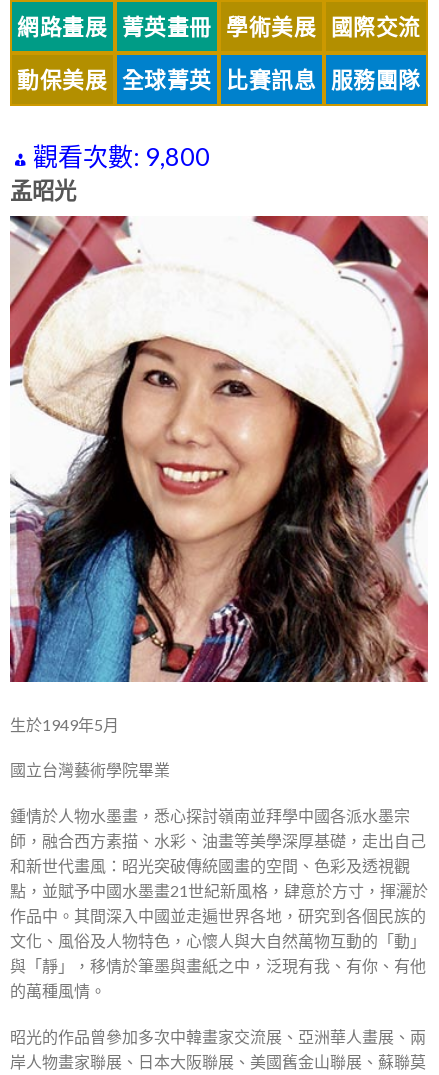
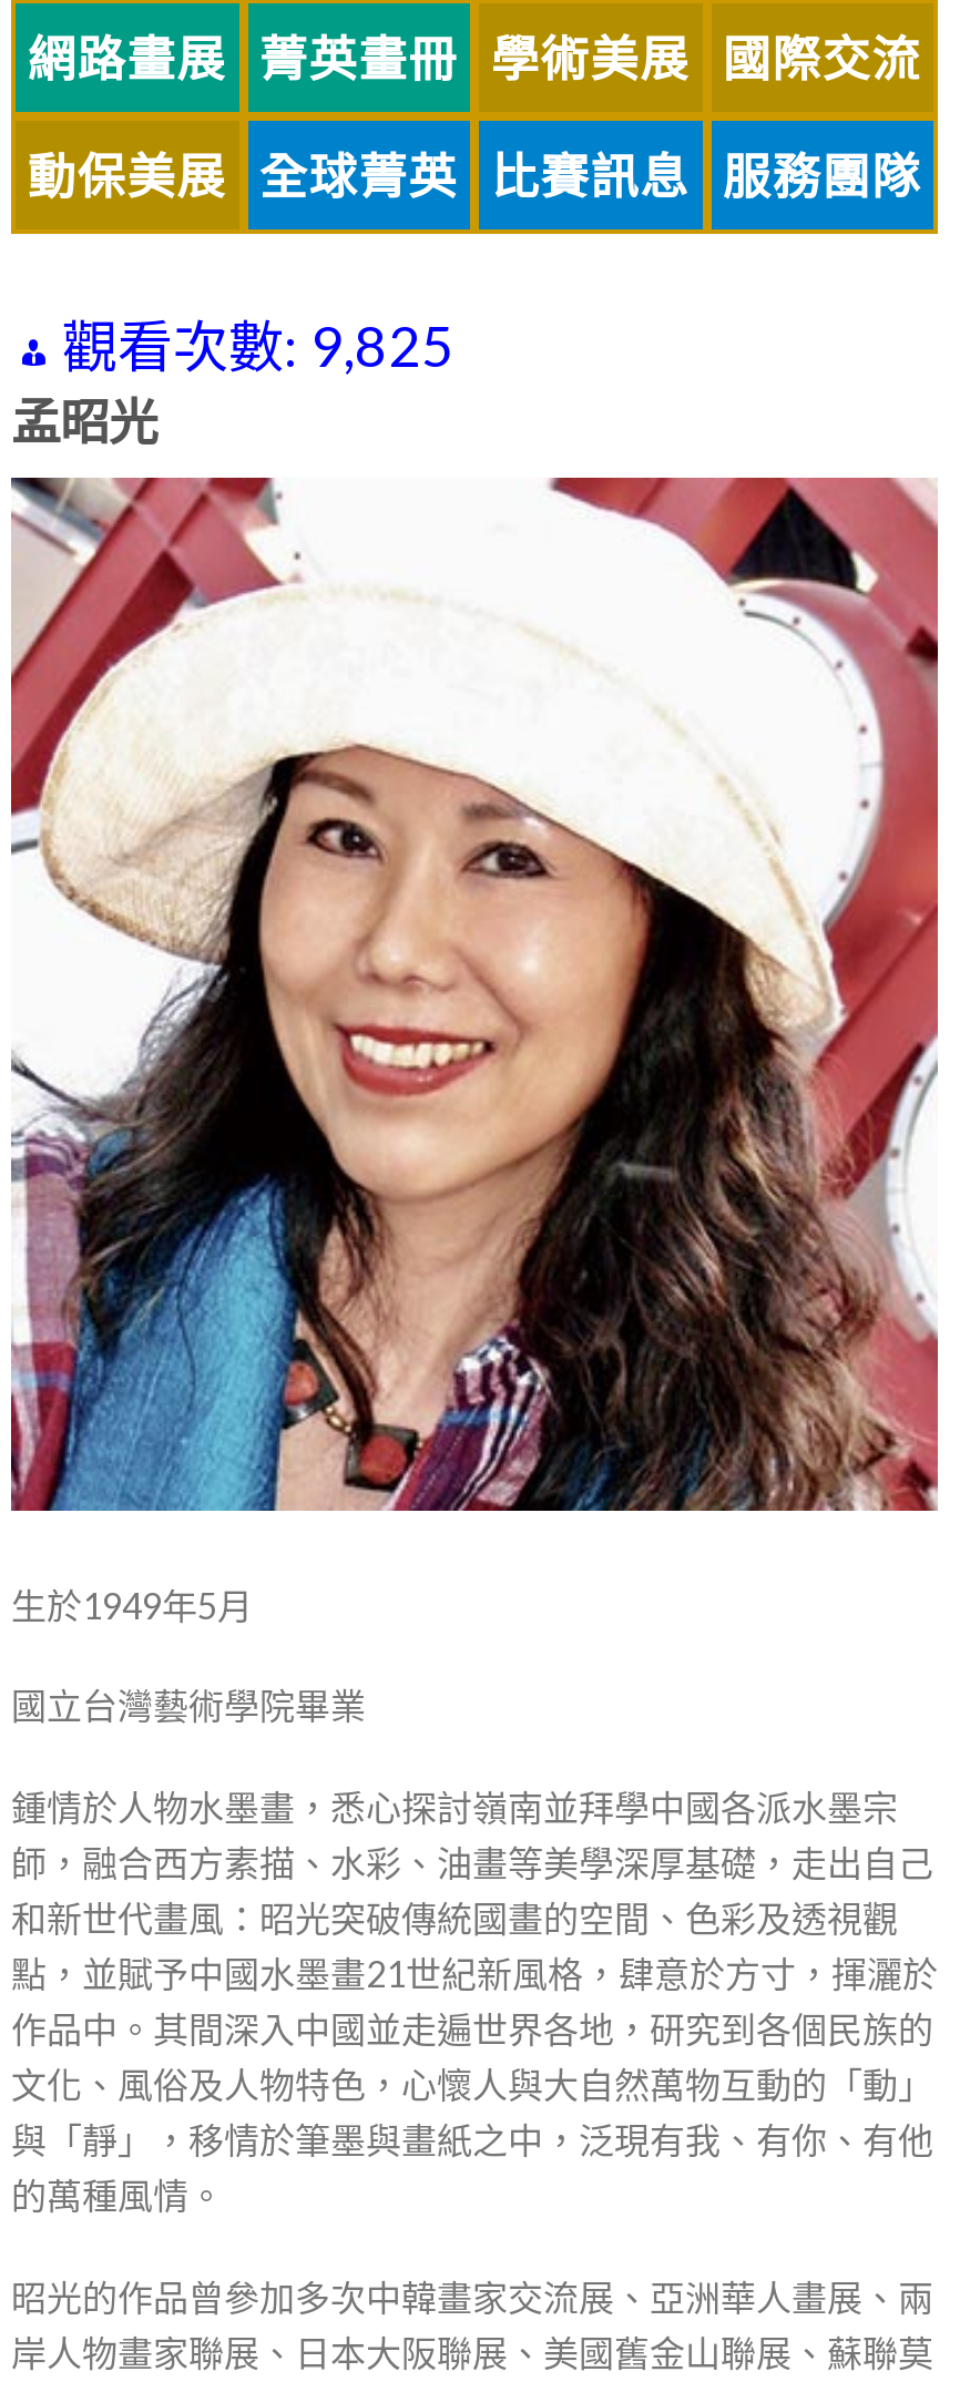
[33,141,210,171] 觀看次數: 9,800 -> [62,311,455,378] 觀看次數: 9,825

